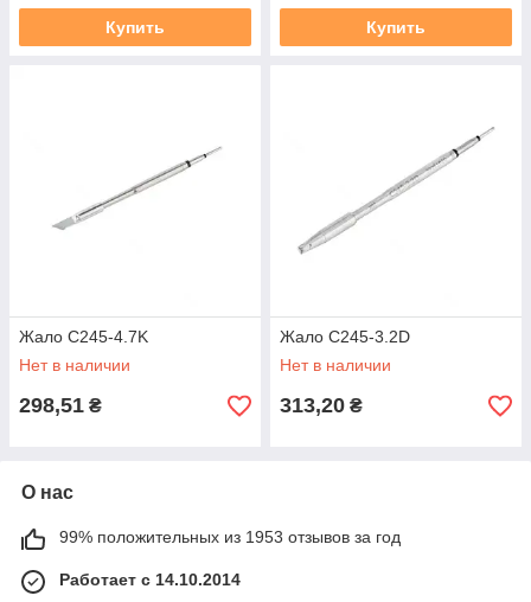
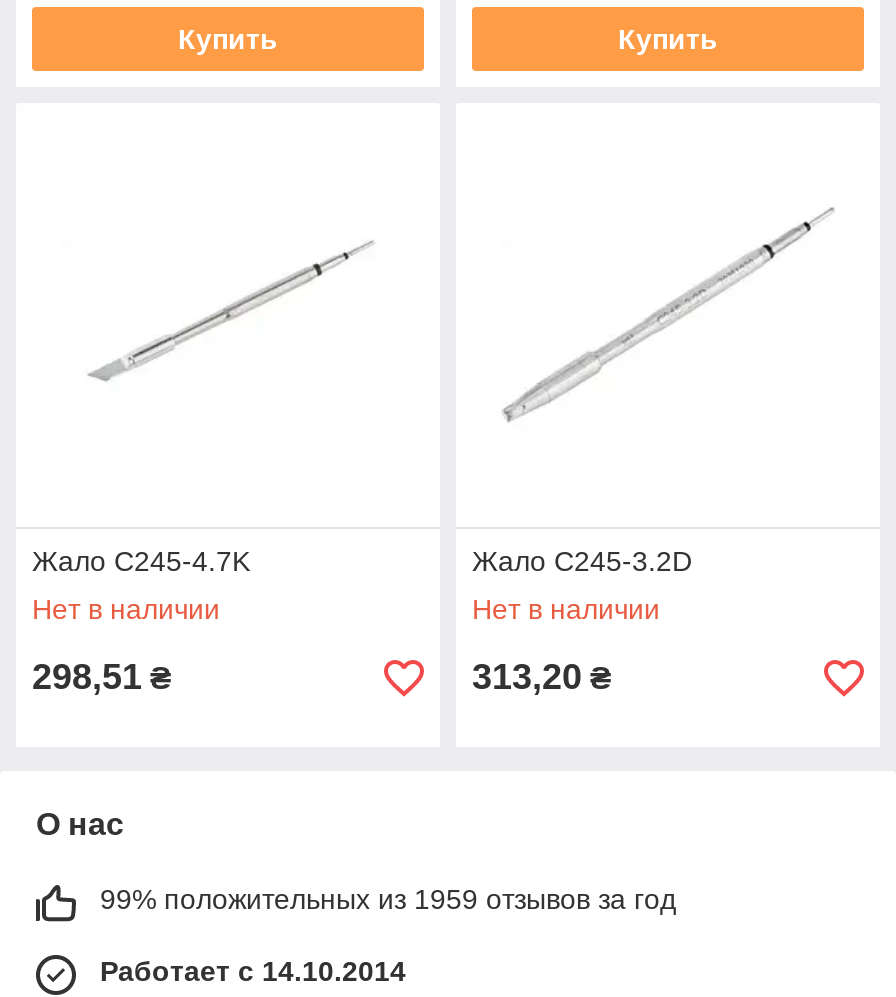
[59,527,401,546] 99% положительных из 1953 отзывов за год -> [100,883,676,915] 99% положительных из 1959 отзывов за год

